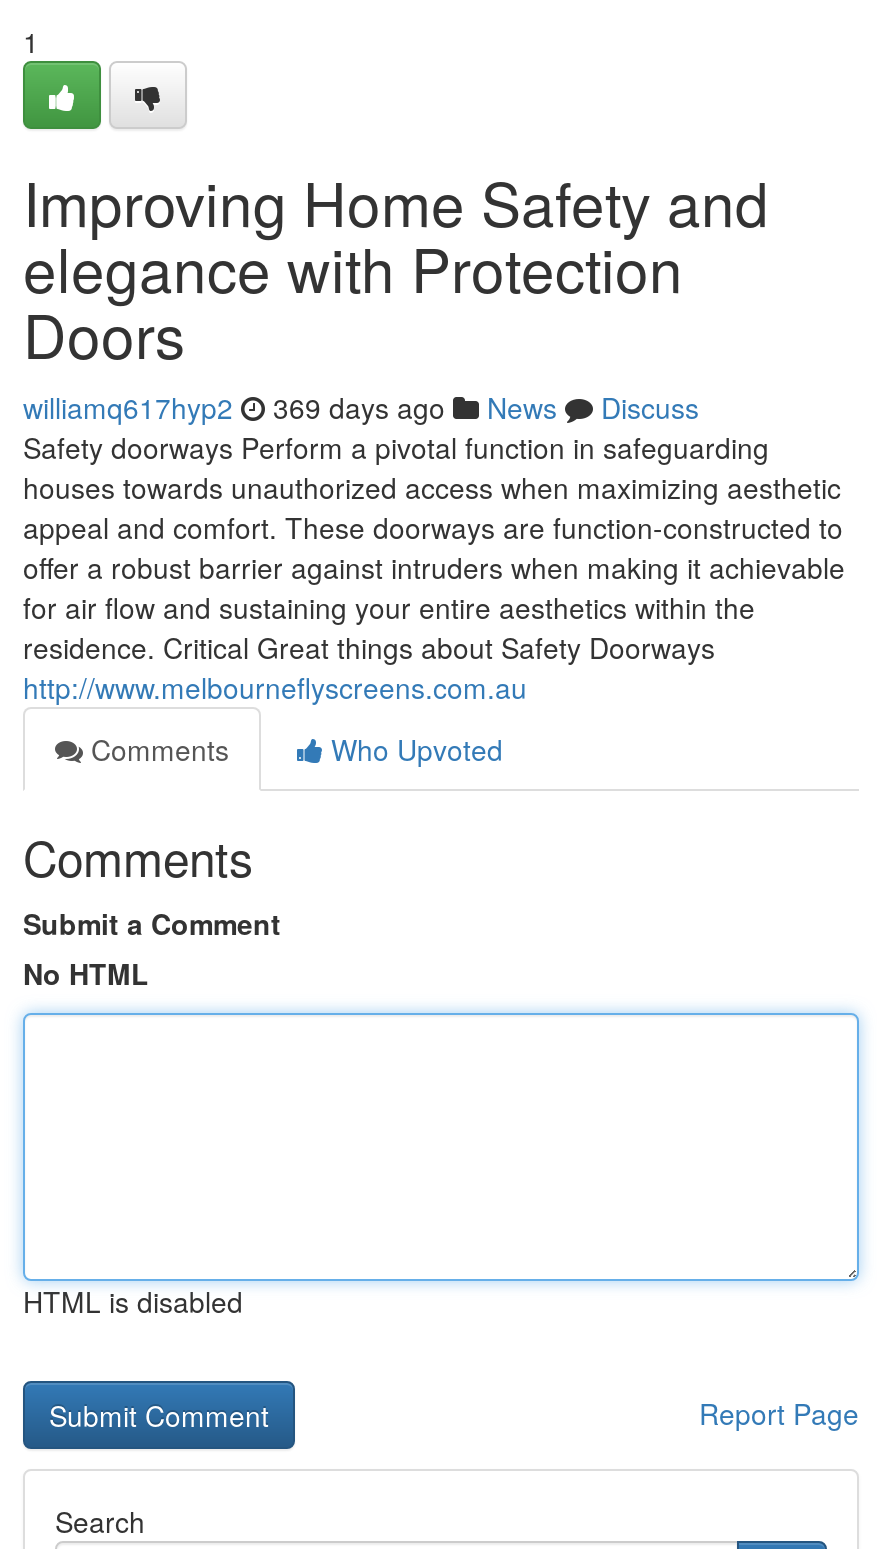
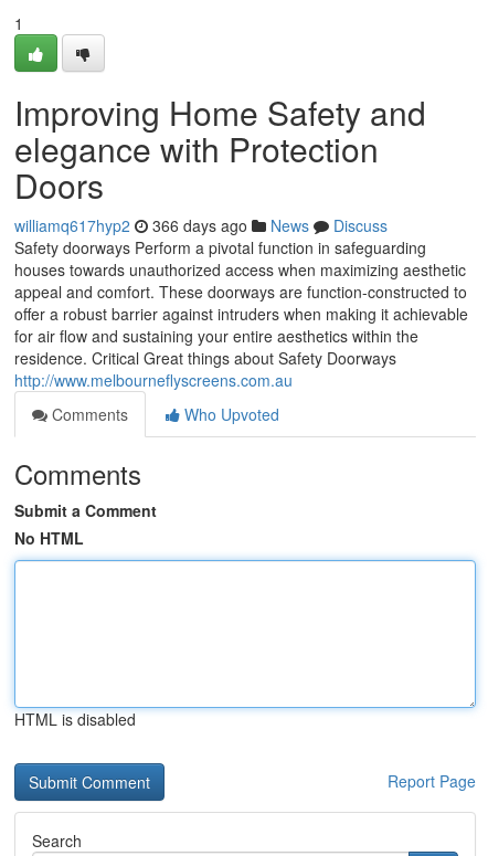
[23,387,699,427] williamq617hyp2 369 days ago News Discuss -> [14,214,388,236] williamq617hyp2 366 days ago News Discuss

